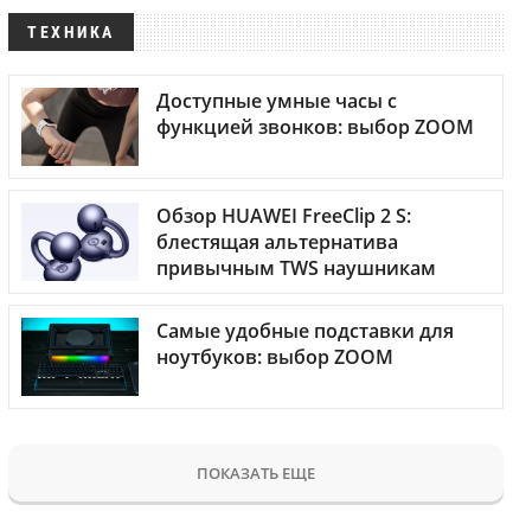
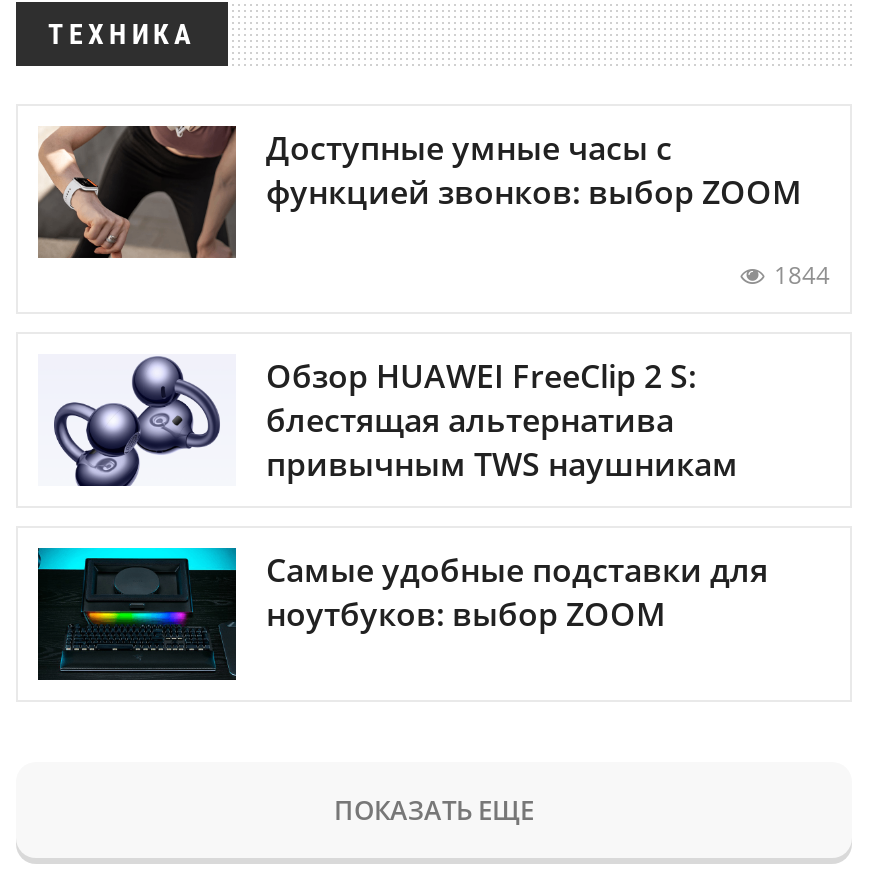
none -> [774,257,830,291] 1844

